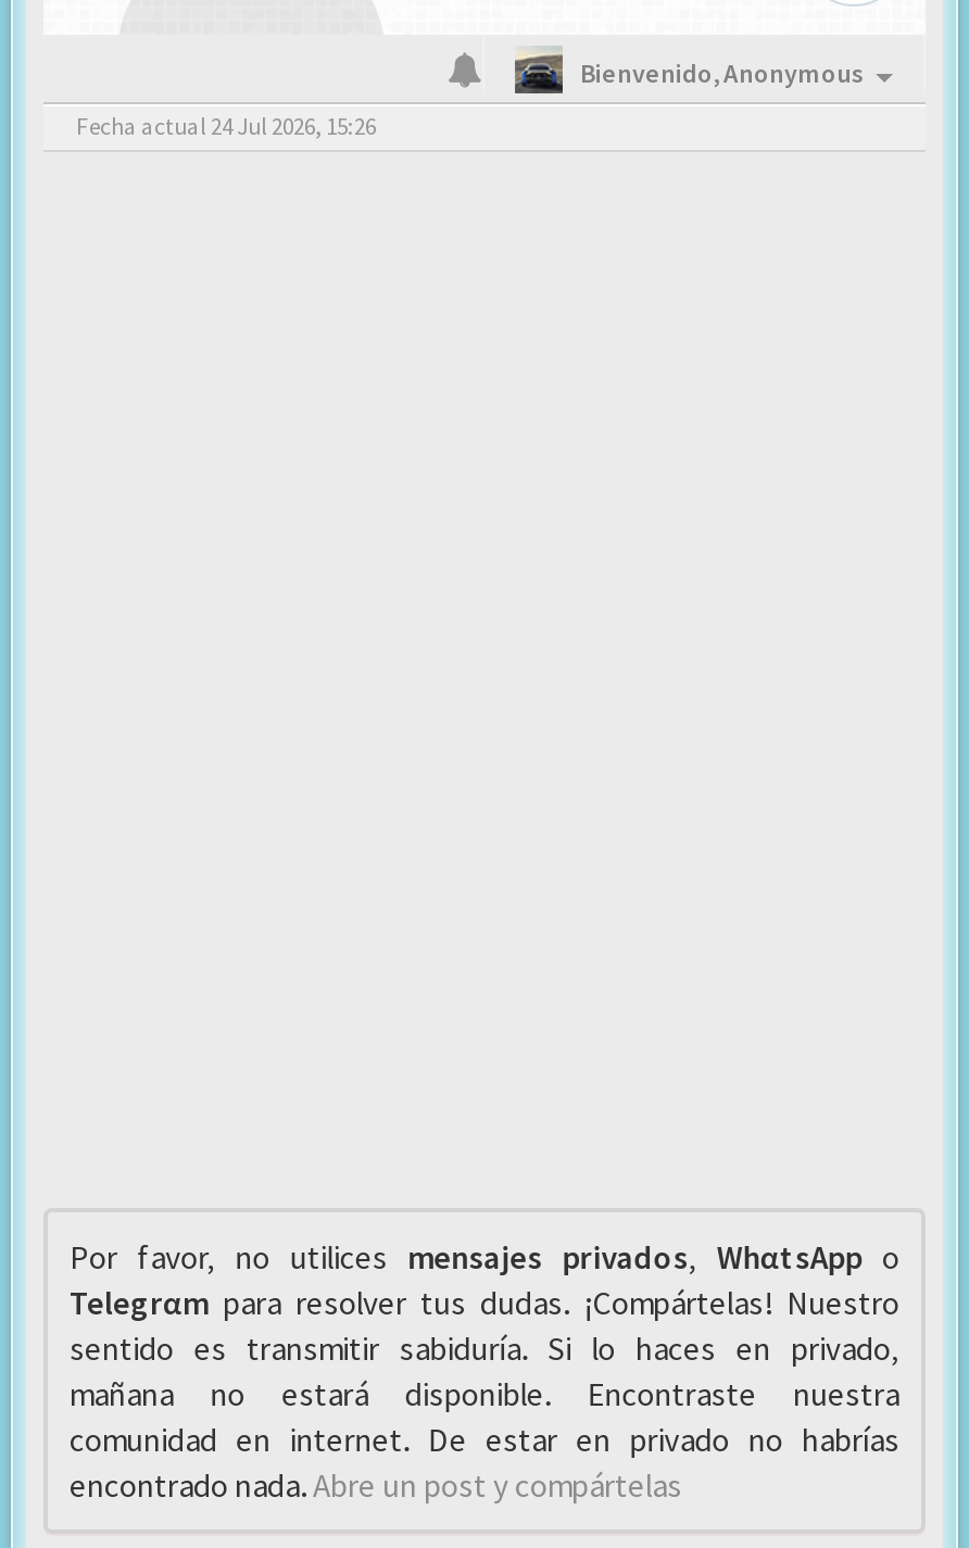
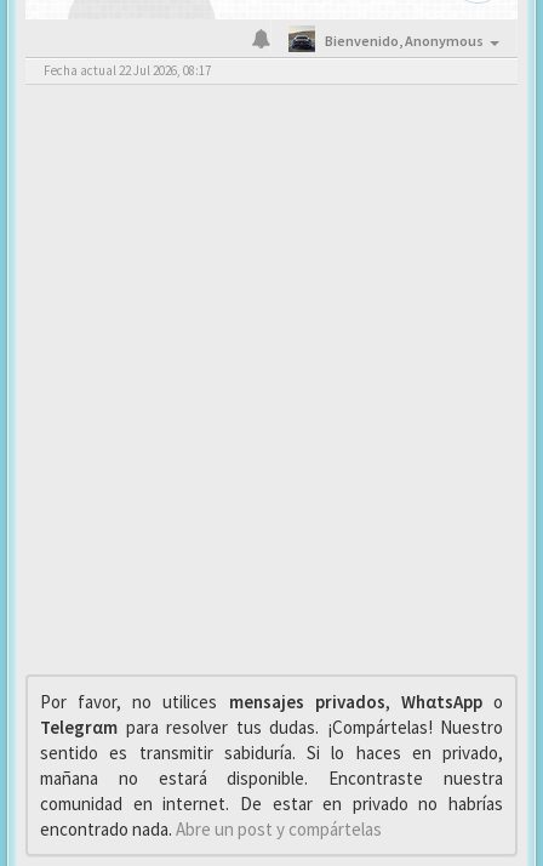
[76,111,376,141] Fecha actual 24 Jul 2026, 15:26 -> [44,62,211,79] Fecha actual 22 Jul 2026, 08:17

